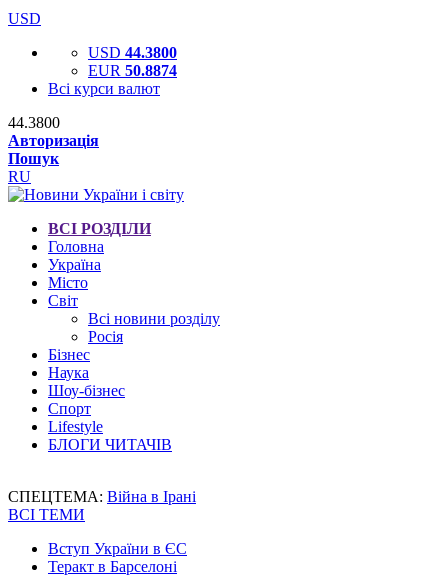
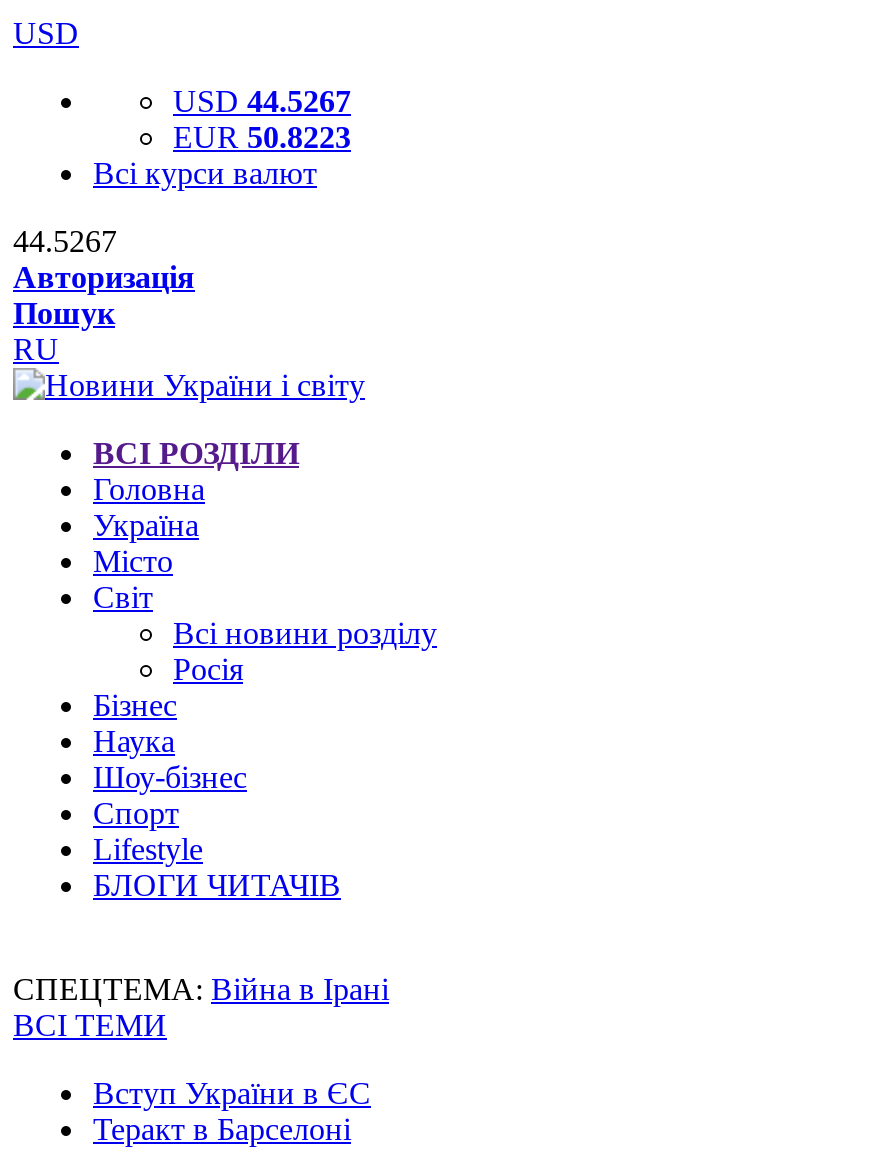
[88,44,177,61] USD 44.3800 -> [173,84,351,118] USD 44.5267
[88,62,177,79] EUR 50.8874 -> [173,120,351,154] EUR 50.8223
[8,114,60,131] 44.3800 -> [13,224,117,258] 44.5267

